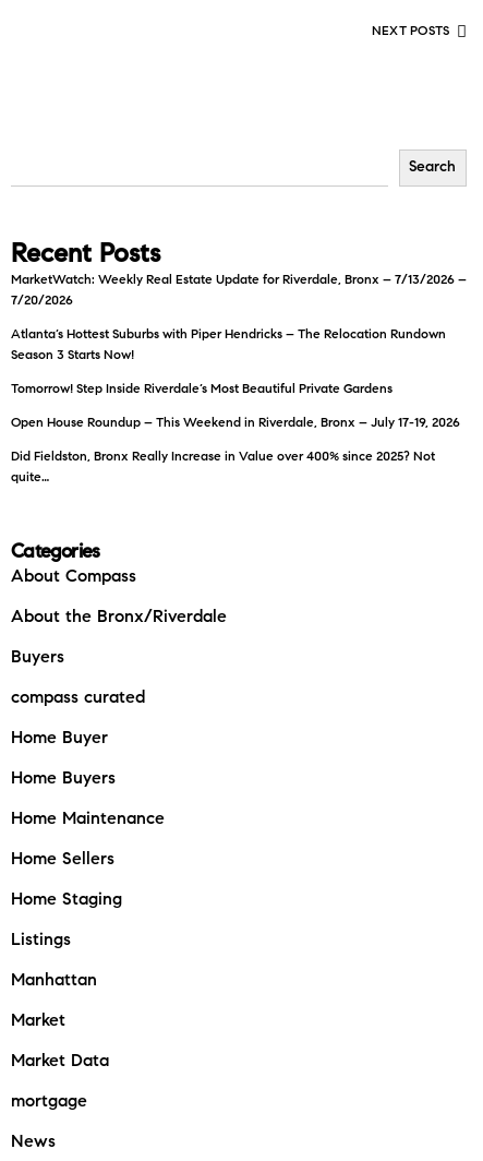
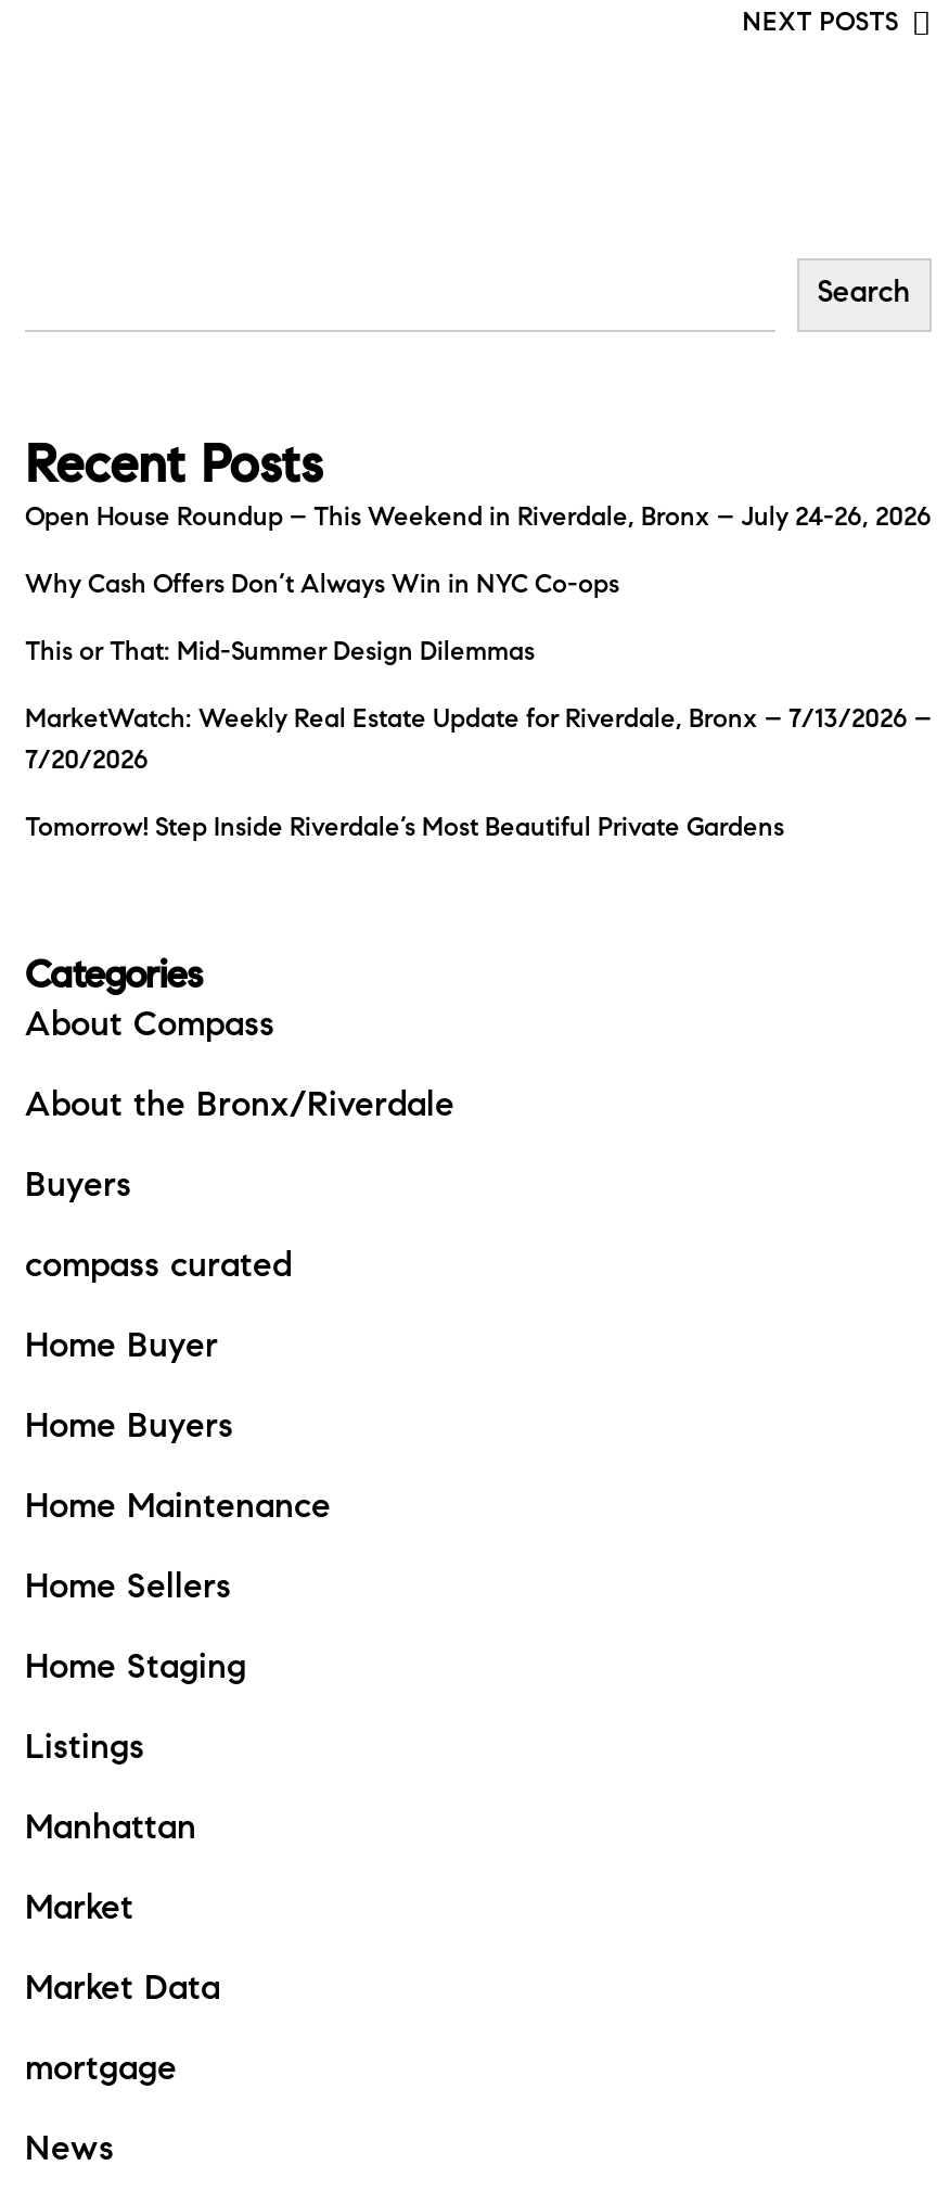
none -> [25,506,932,667] Open House Roundup – This Weekend in Riverdale, Bronx – July 24-26, 2026 | Why Cash Offers Don’t Always Win in NYC Co-ops | This or That: Mid-Summer Design Dilemmas
moved [11,274,467,308] -> [25,708,932,775]: MarketWatch: Weekly Real Estate Update for Riverdale, Bronx – 7/13/2026 – | 7/20/2026
[11,329,446,362] Atlanta’s Hottest Suburbs with Piper Hendricks – The Relocation Rundown | Season 3 Starts Now! -> none
moved [11,383,393,396] -> [25,816,784,843]: Tomorrow! Step Inside Riverdale’s Most Beautiful Private Gardens
[11,417,460,485] Open House Roundup – This Weekend in Riverdale, Bronx – July 17-19, 2026 | Did Fieldston, Bronx Really Increase in Value over 400% since 2025? Not | quite… -> none

